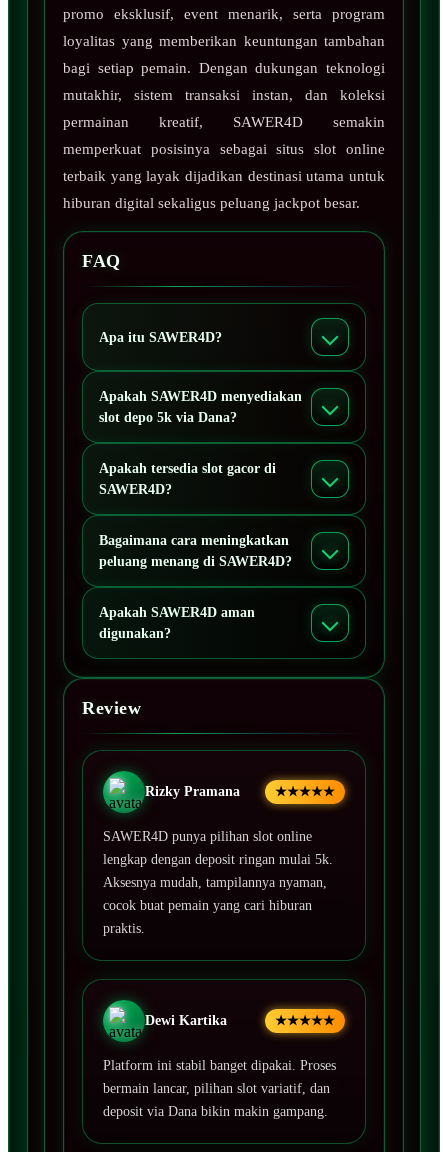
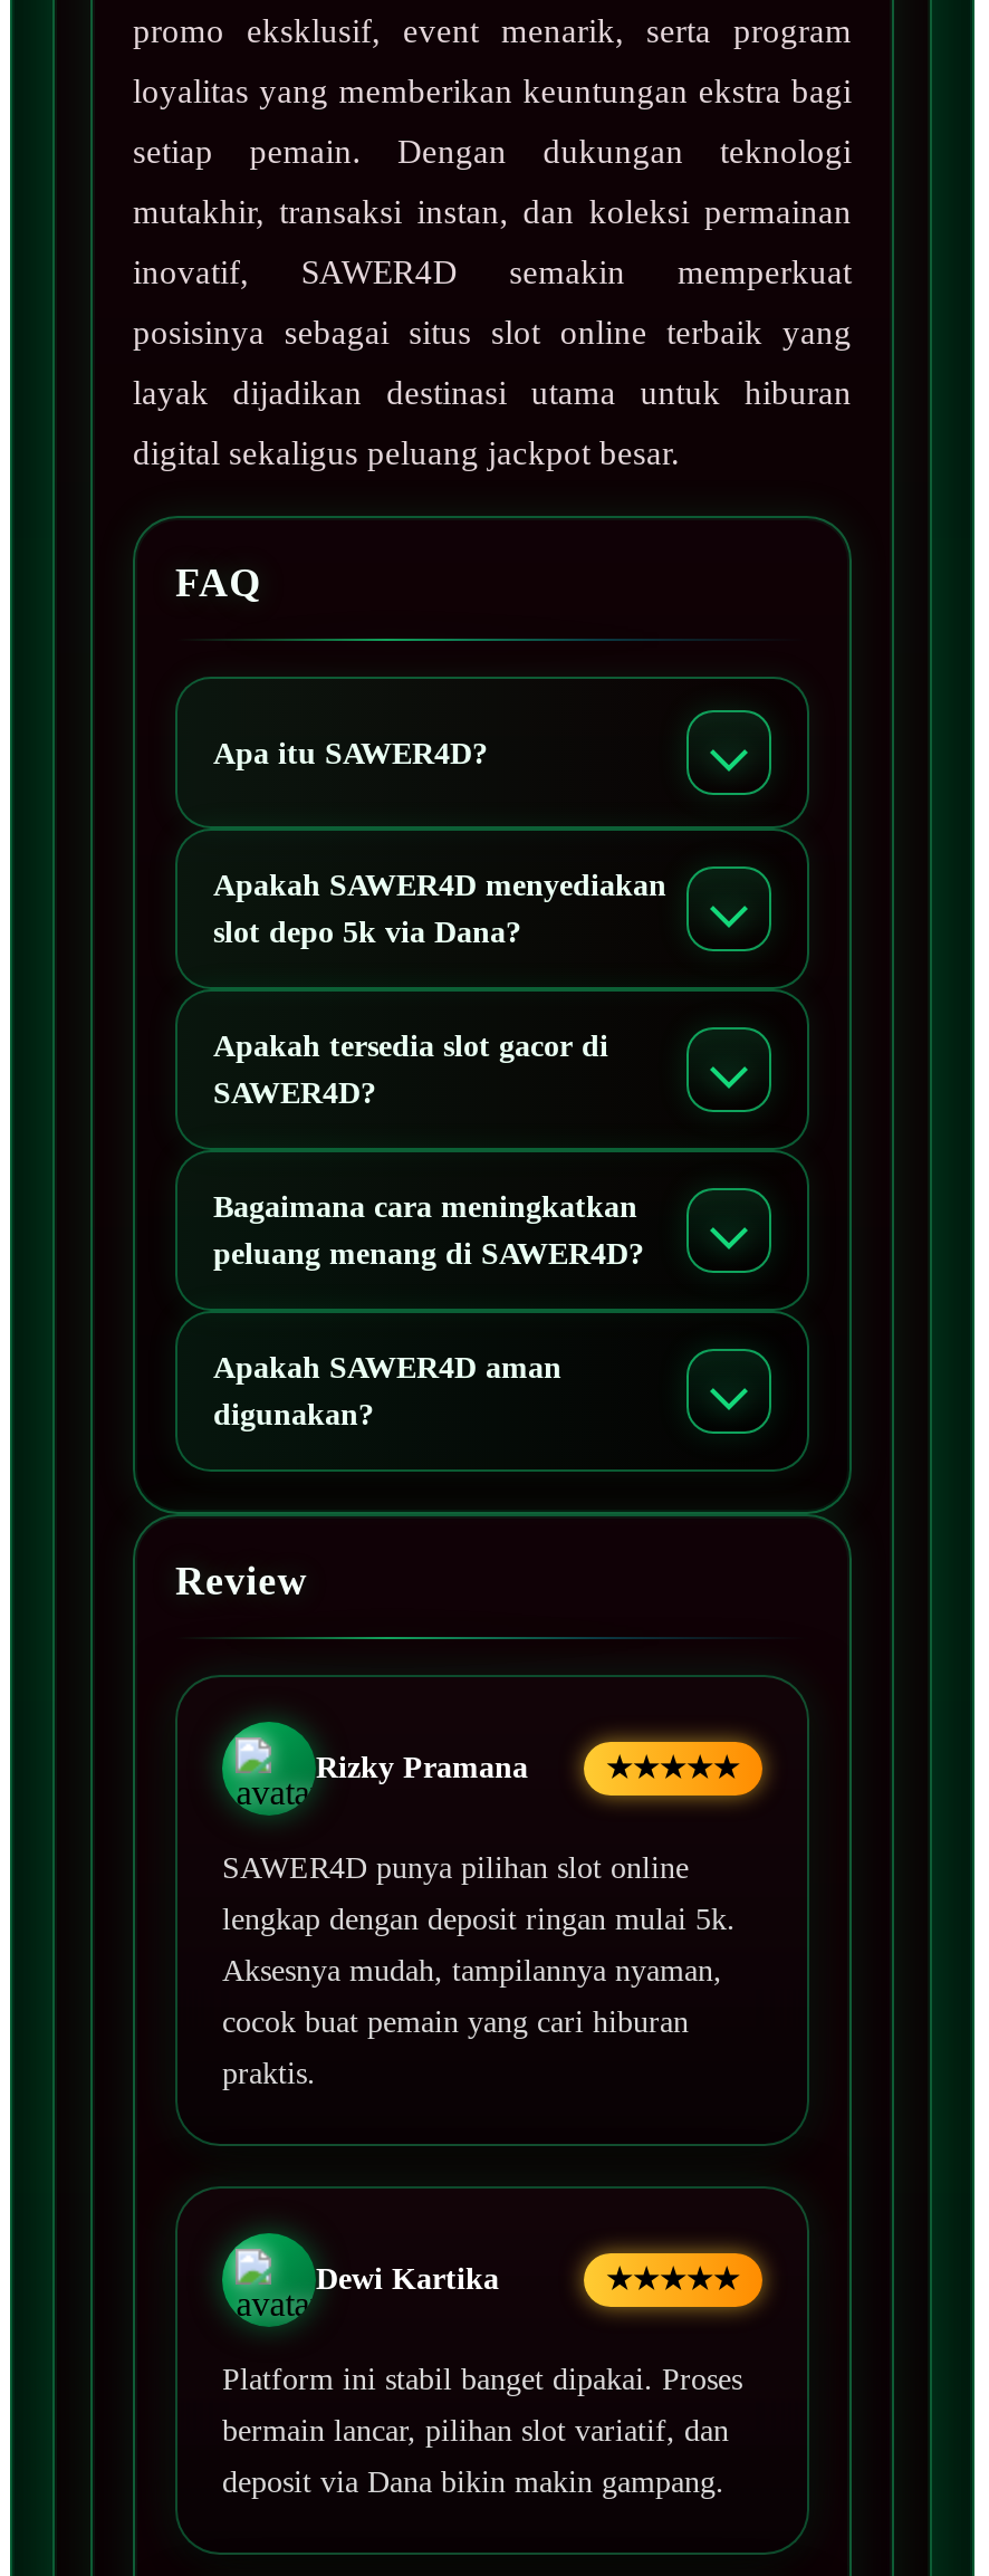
[63,33,385,49] loyalitas yang memberikan keuntungan tambahan -> [133,74,852,110] loyalitas yang memberikan keuntungan ekstra bagi
[63,60,385,76] bagi setiap pemain. Dengan dukungan teknologi -> [133,135,852,170] setiap pemain. Dengan dukungan teknologi
[63,87,385,103] mutakhir, sistem transaksi instan, dan koleksi -> [133,195,852,231] mutakhir, transaksi instan, dan koleksi permainan
[63,114,385,130] permainan kreatif, SAWER4D semakin -> [133,255,852,291] inovatif, SAWER4D semakin memperkuat
[63,141,385,157] memperkuat posisinya sebagai situs slot online -> [133,316,852,351] posisinya sebagai situs slot online terbaik yang
[63,168,385,184] terbaik yang layak dijadikan destinasi utama untuk -> [133,376,852,412] layak dijadikan destinasi utama untuk hiburan
[63,195,360,211] hiburan digital sekaligus peluang jackpot besar. -> [133,436,680,472] digital sekaligus peluang jackpot besar.

